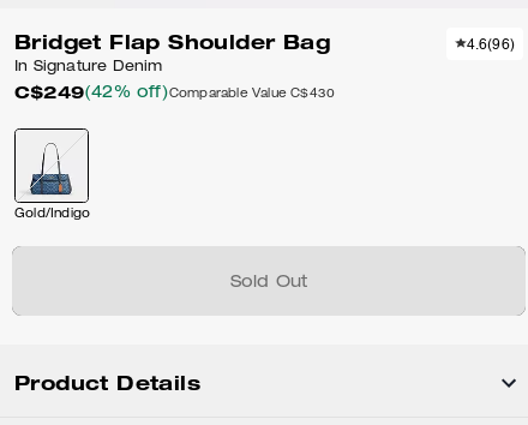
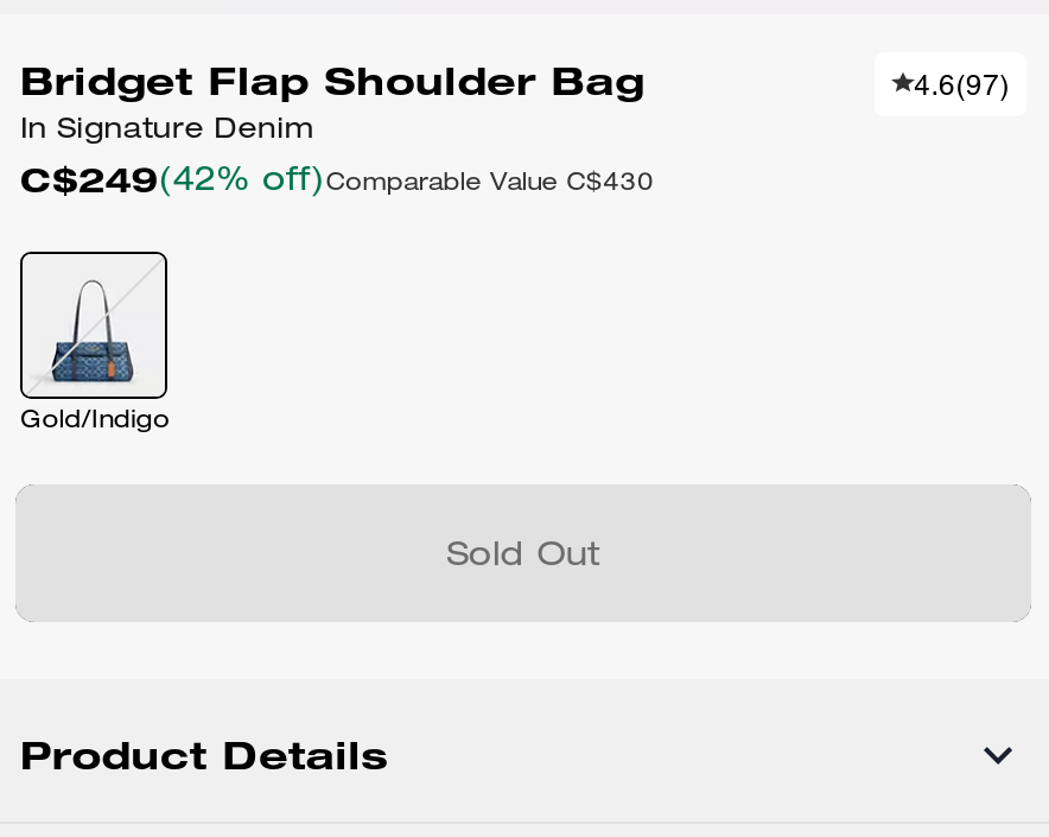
[466,35,515,52] 4.6(96) -> [914,68,1010,101] 4.6(97)

